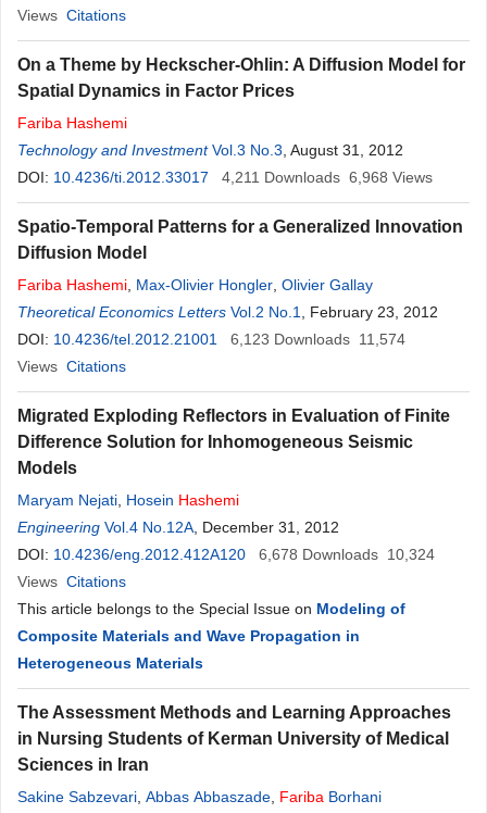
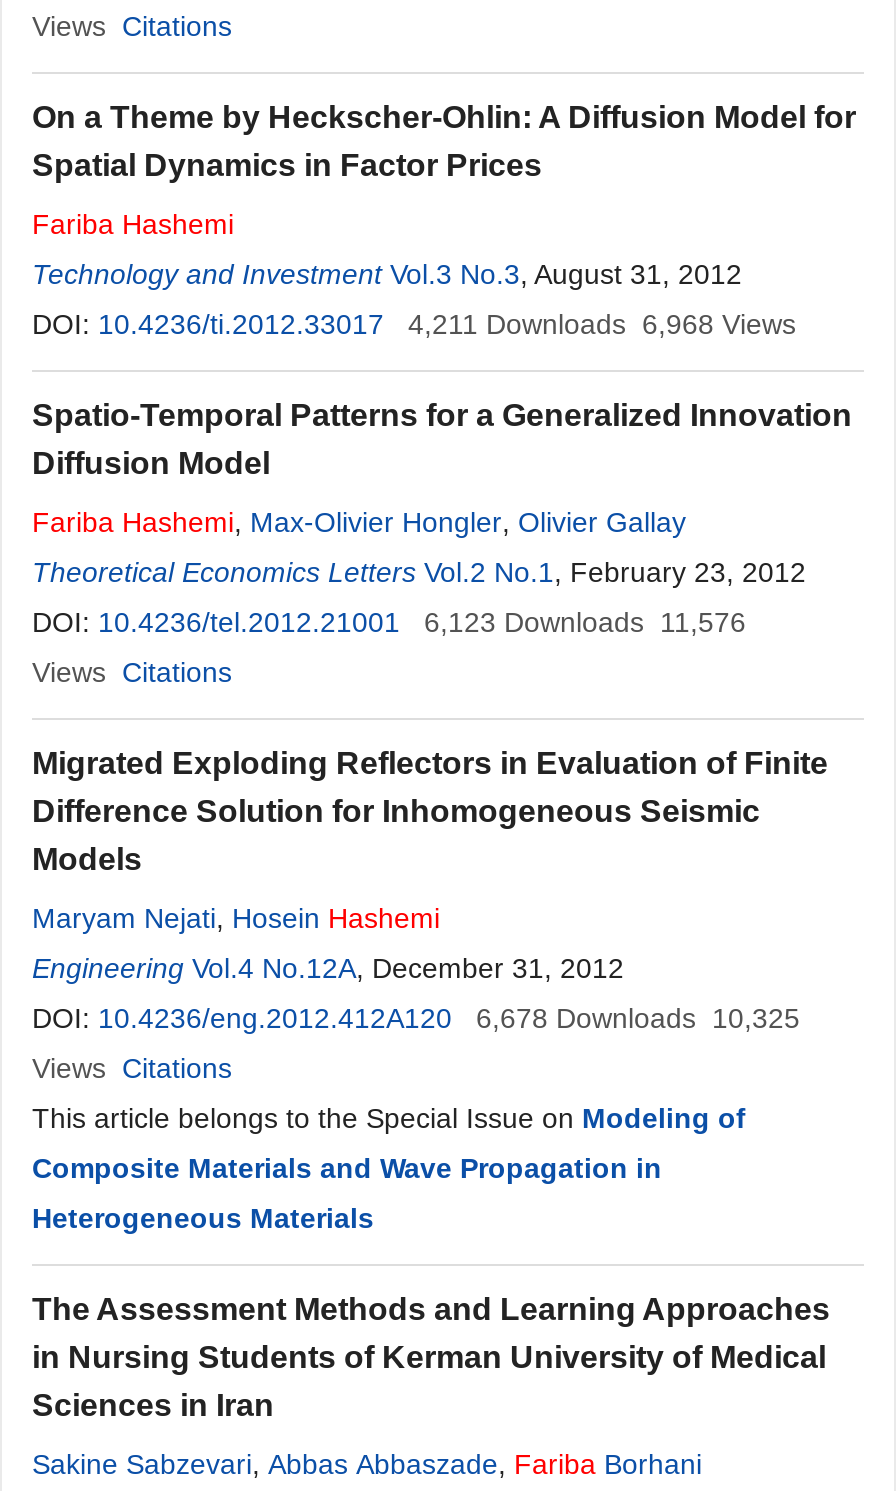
[17,330,405,348] DOI: 10.4236/tel.2012.21001 6,123 Downloads 11,574 -> [32,606,746,638] DOI: 10.4236/tel.2012.21001 6,123 Downloads 11,576
[17,546,435,563] DOI: 10.4236/eng.2012.412A120 6,678 Downloads 10,324 -> [32,1002,800,1034] DOI: 10.4236/eng.2012.412A120 6,678 Downloads 10,325

